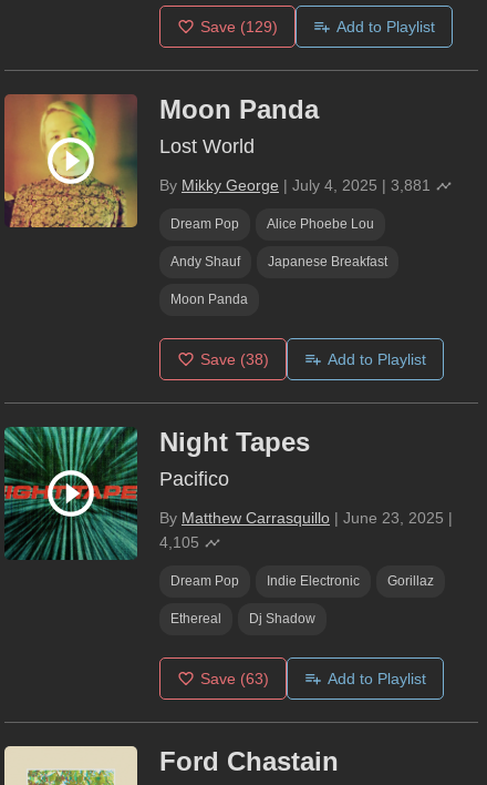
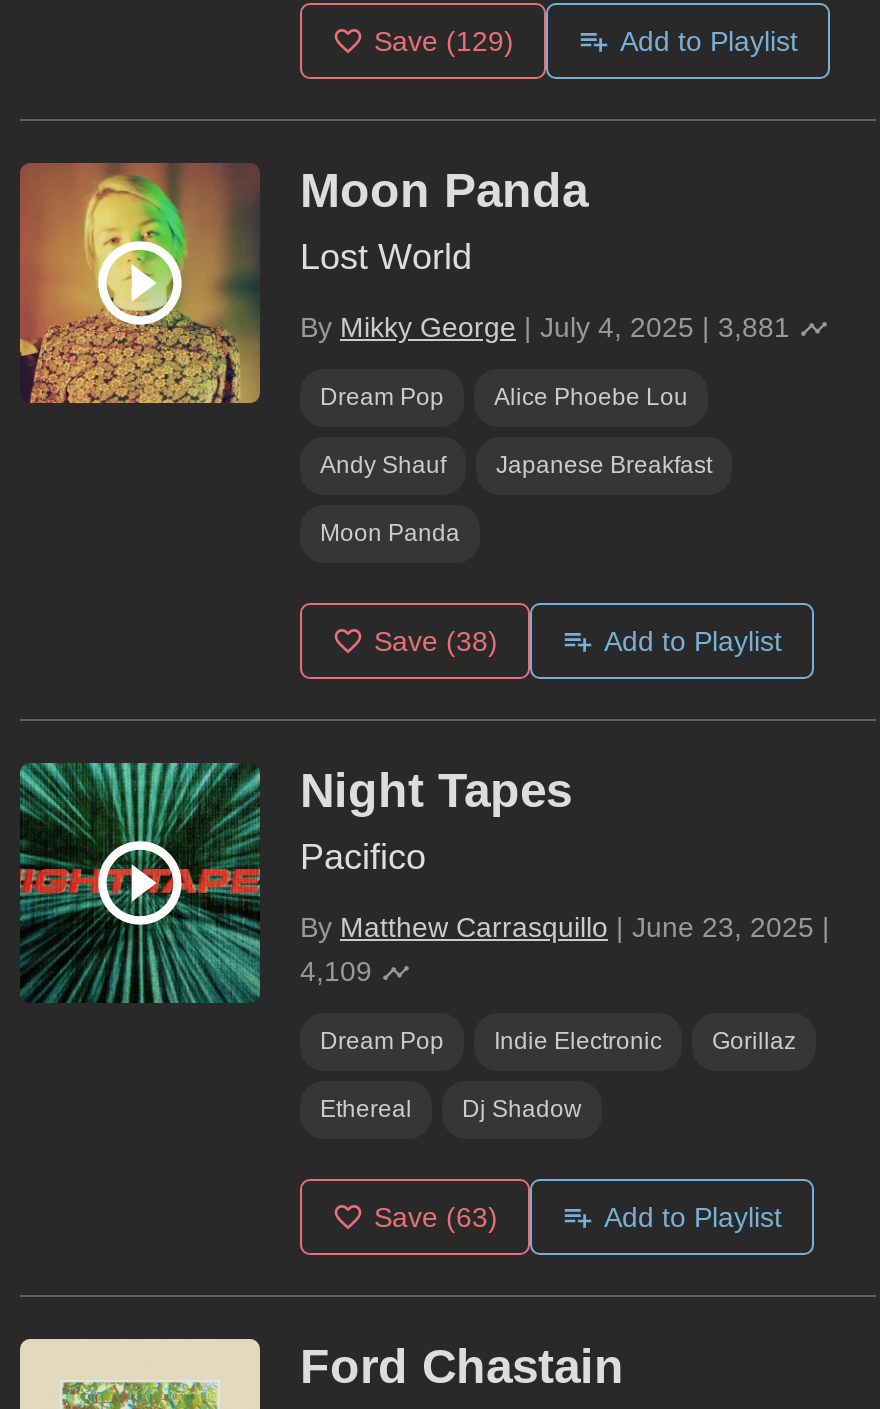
[159,533,199,551] 4,105 -> [300,955,372,987] 4,109

